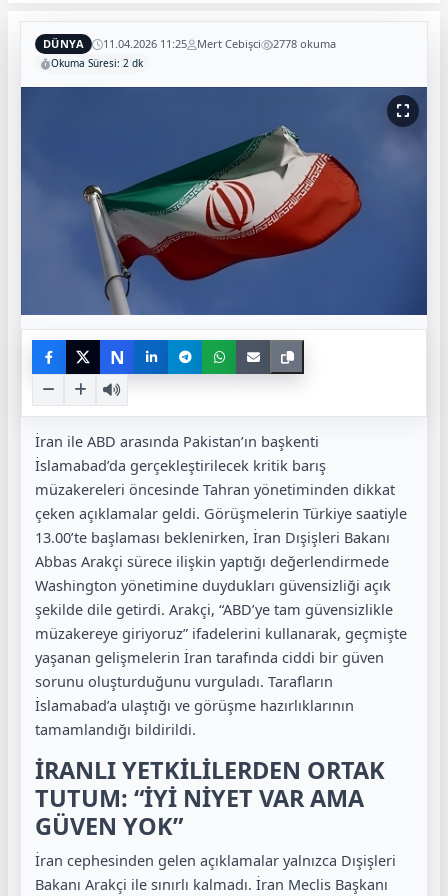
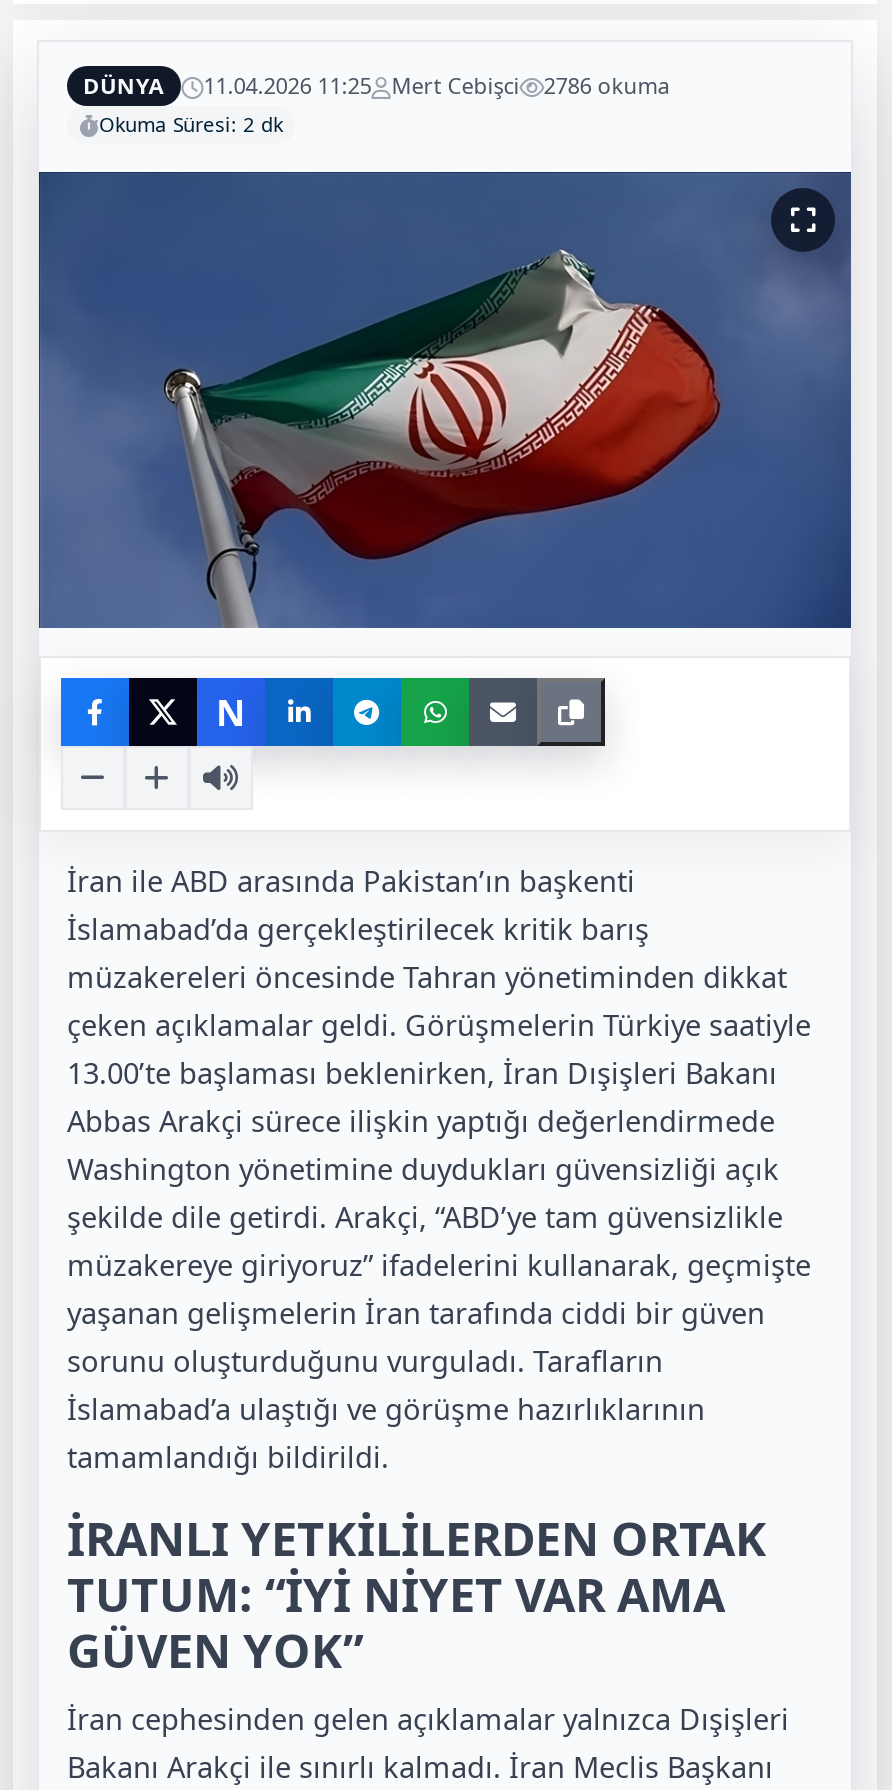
[43,36,336,51] DÜNYA 11.04.2026 11:25 Mert Cebişci 2778 okuma -> [83,70,669,100] DÜNYA 11.04.2026 11:25 Mert Cebişci 2786 okuma

